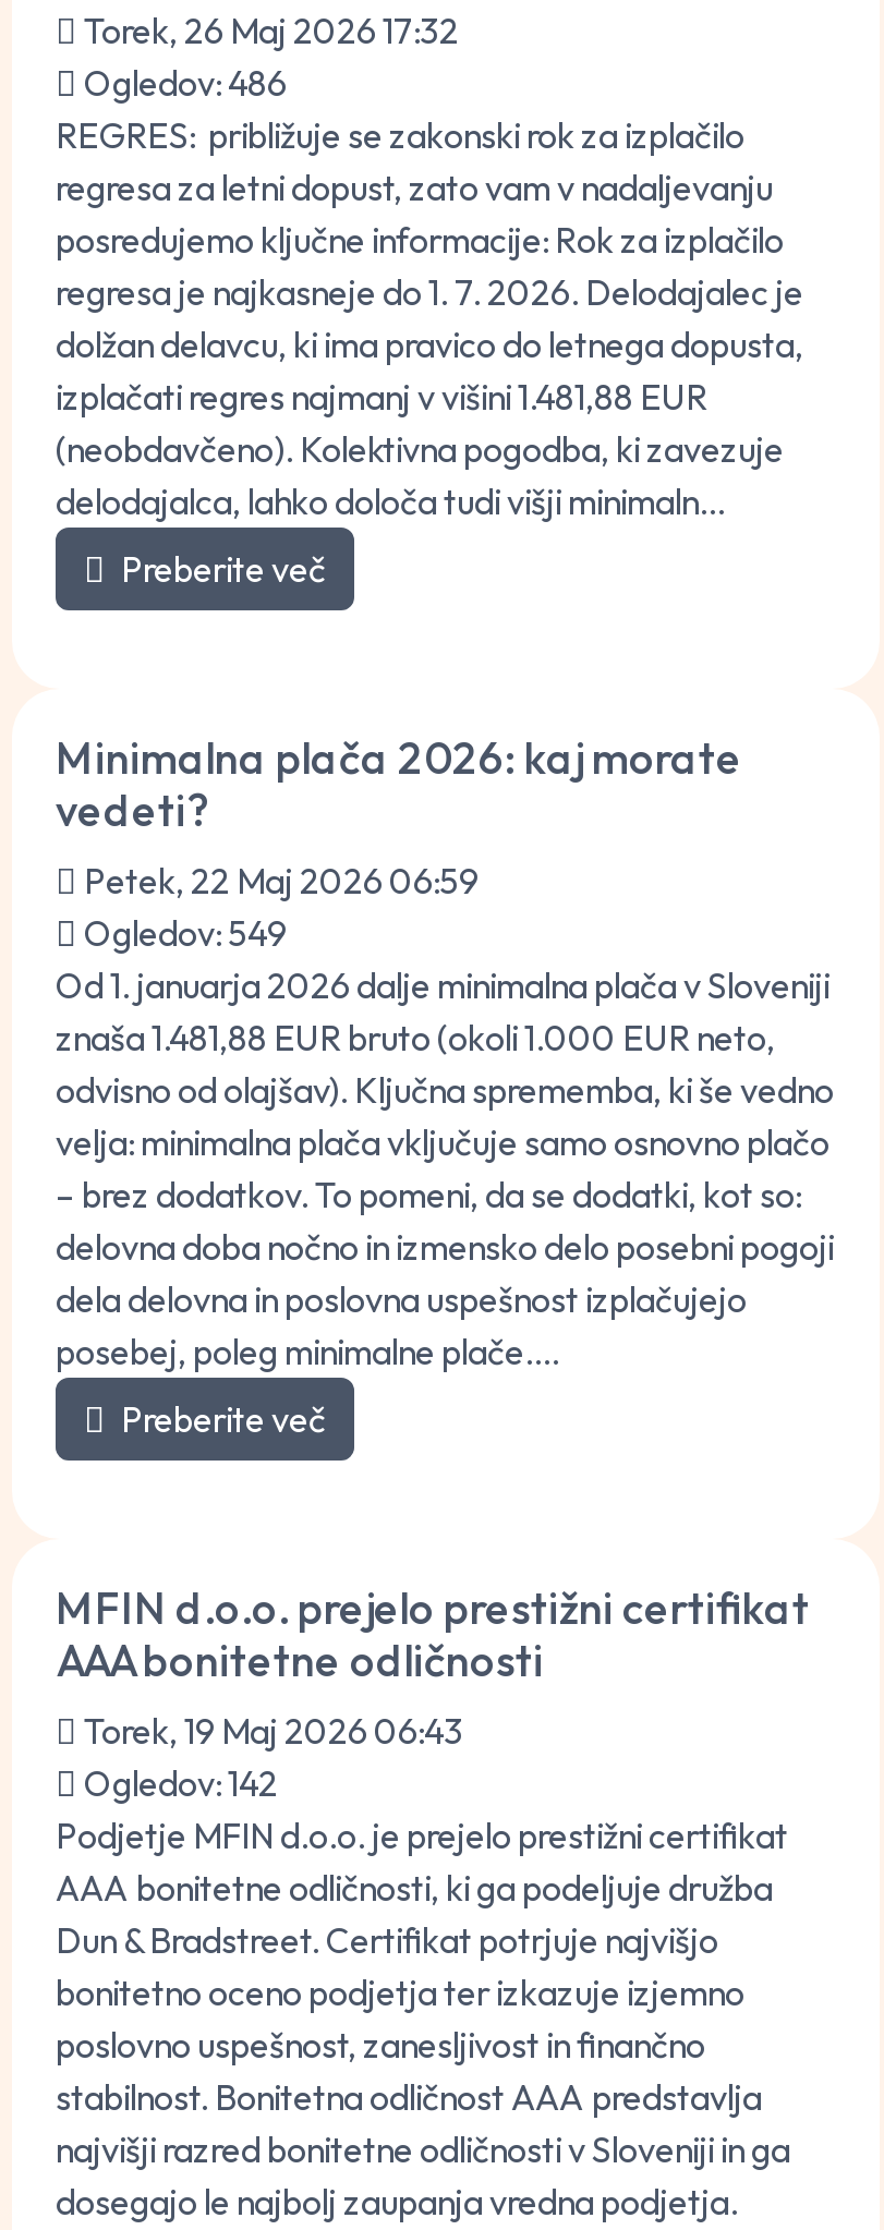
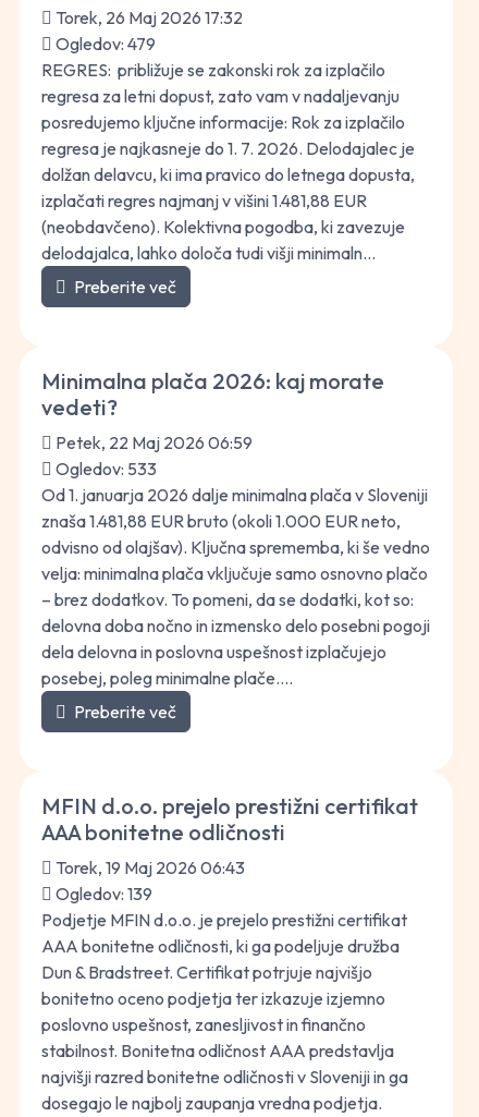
[77,61,287,105] Ogledov: 486 -> [52,33,156,55] Ogledov: 479
[77,911,287,955] Ogledov: 549 -> [52,458,157,480] Ogledov: 533
[77,1762,278,1805] Ogledov: 142 -> [52,883,152,905] Ogledov: 139

